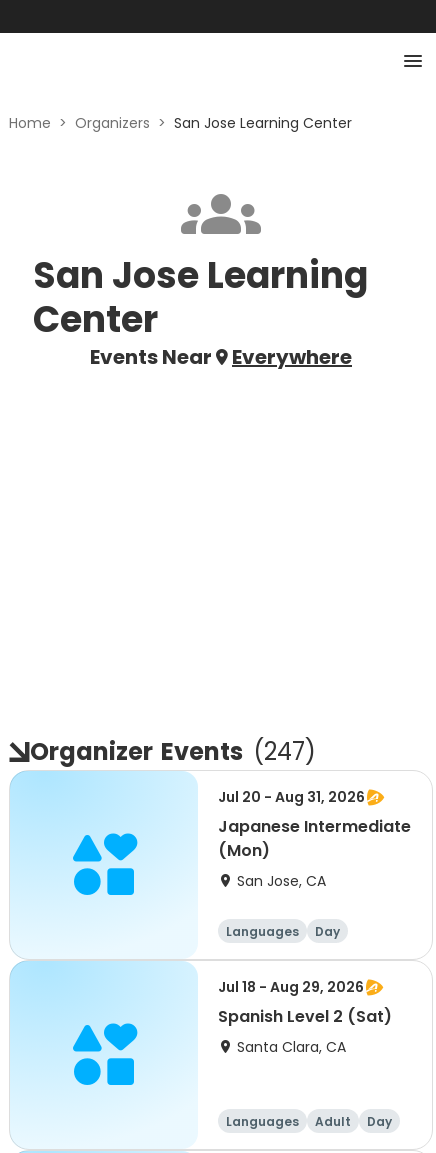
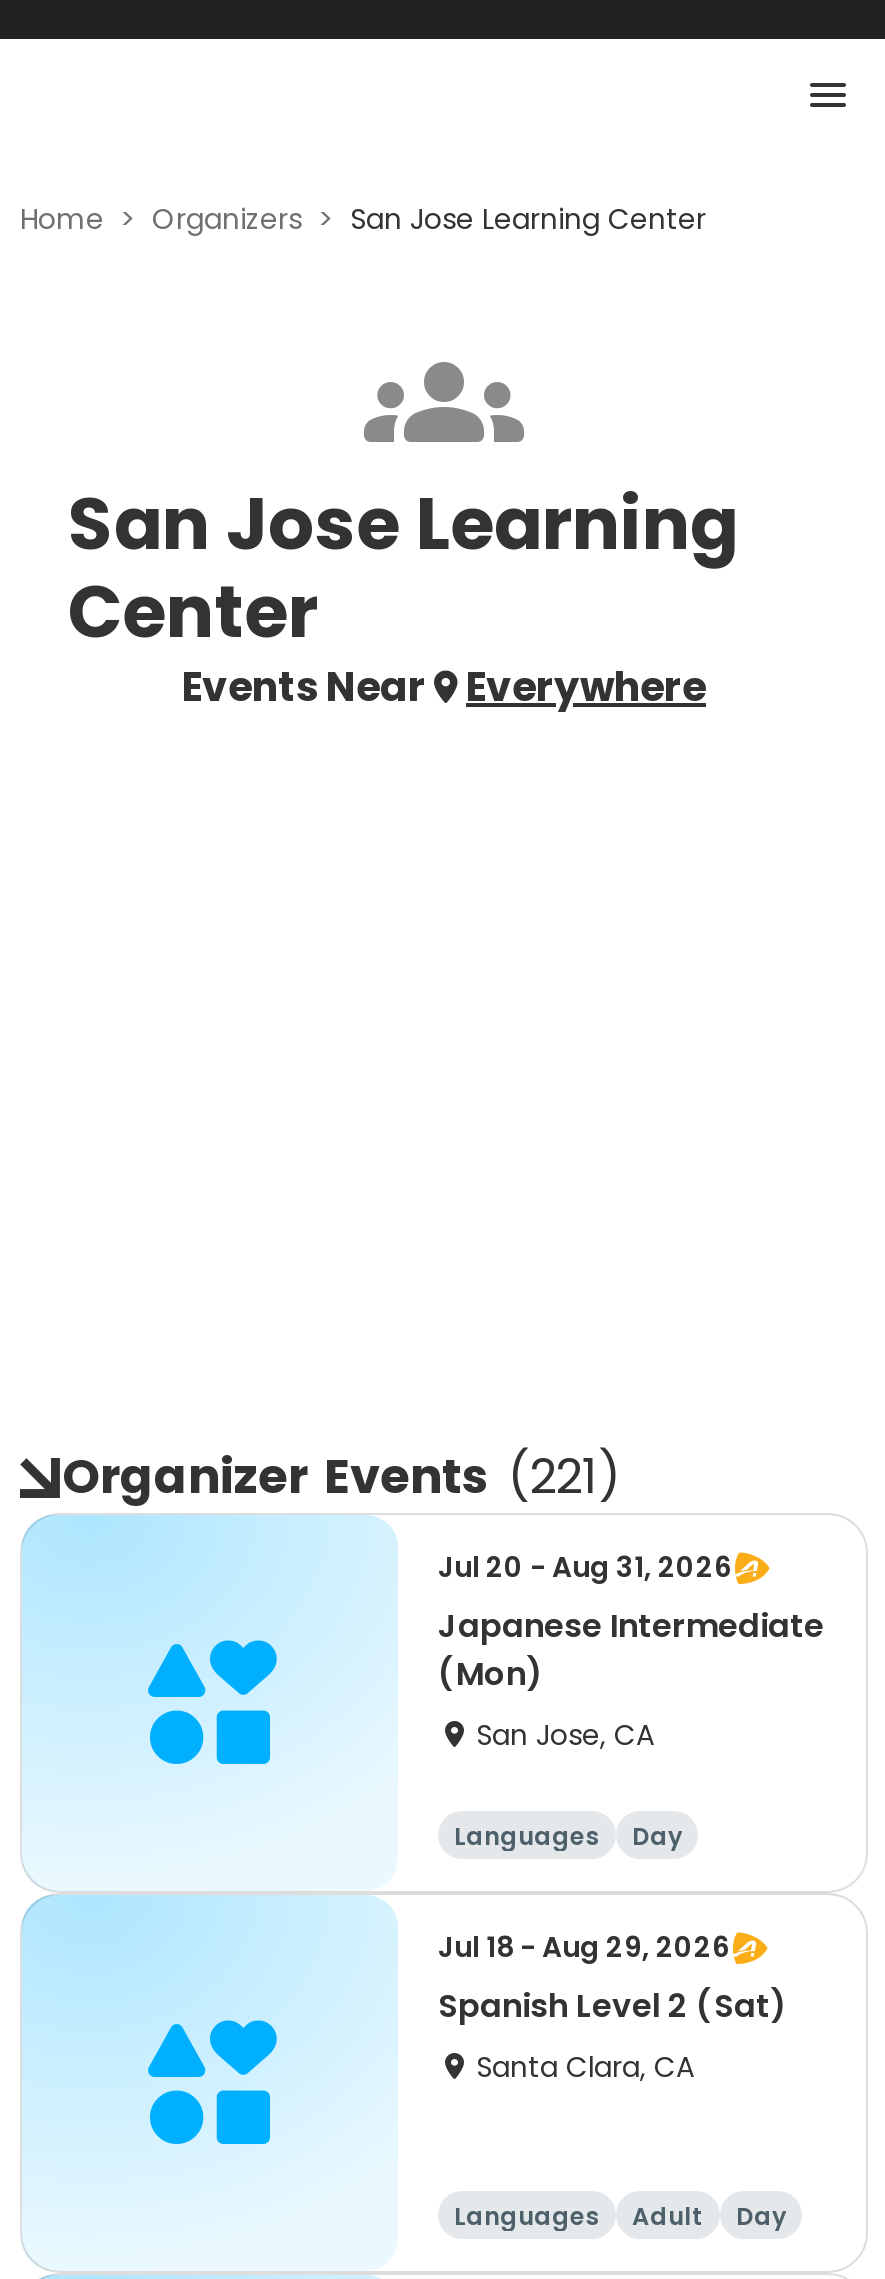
[30,735,316,768] Organizer Events (247) -> [62,1443,620,1509] Organizer Events (221)

